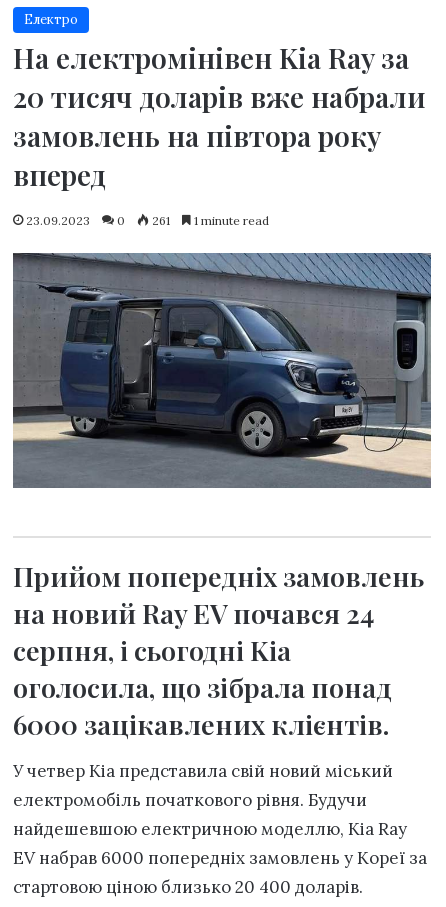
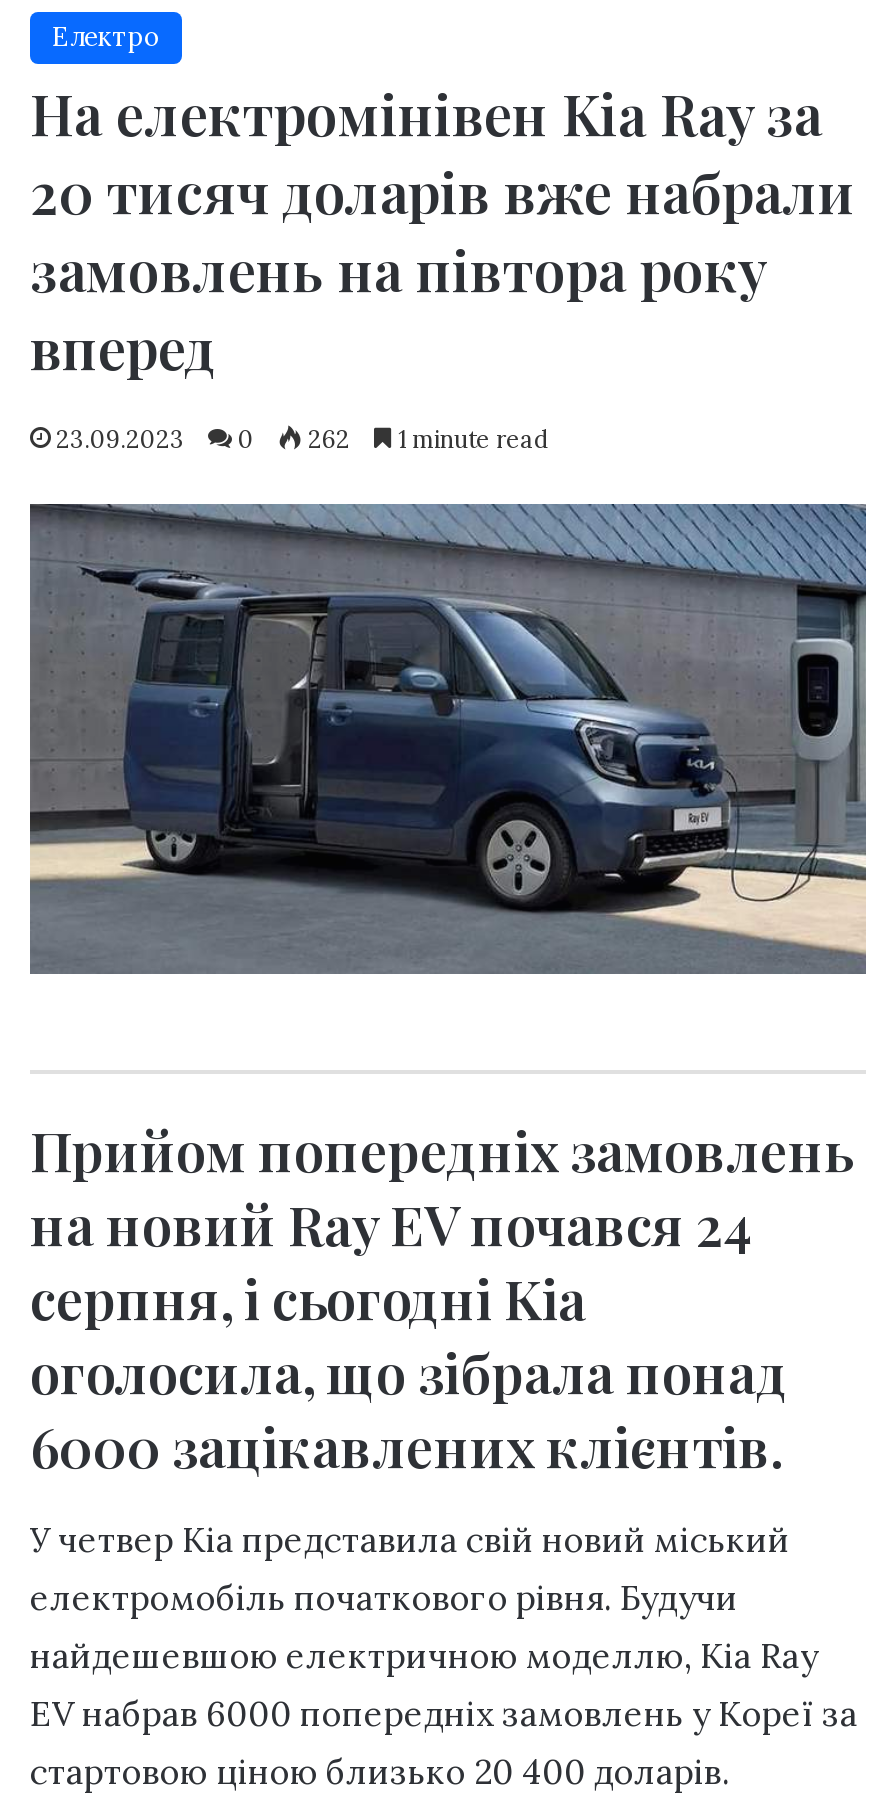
[26,213,269,228] 23.09.2023 0 261 1 minute read -> [56,424,548,454] 23.09.2023 0 262 1 minute read

